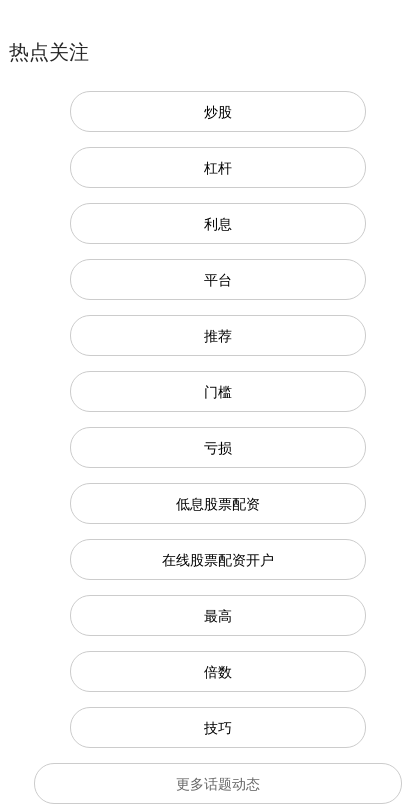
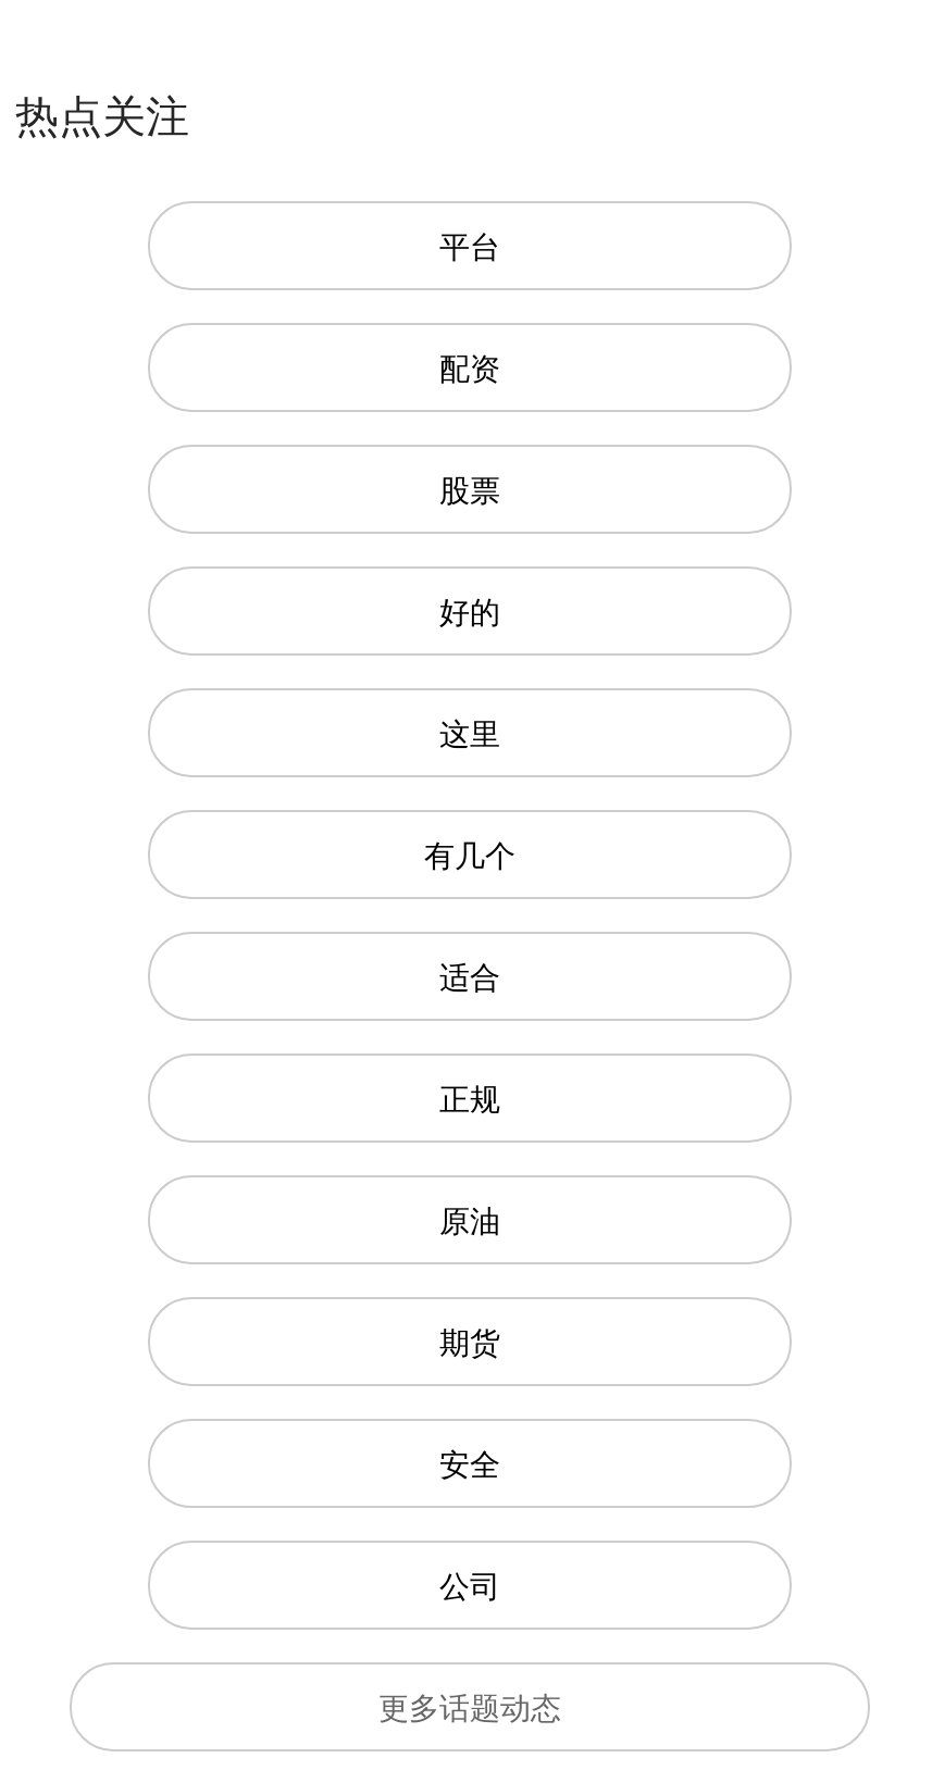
[204,101,232,233] 炒股 | 杠杆 | 利息 -> none
moved [204,269,232,289] -> [439,224,500,267]: 平台
[162,325,274,737] 推荐 | 门槛 | 亏损 | 低息股票配资 | 在线股票配资开户 | 最高 | 倍数 | 技巧 -> [424,346,515,1607] 配资 | 股票 | 好的 | 这里 | 有几个 | 适合 | 正规 | 原油 | 期货 | 安全 | 公司

